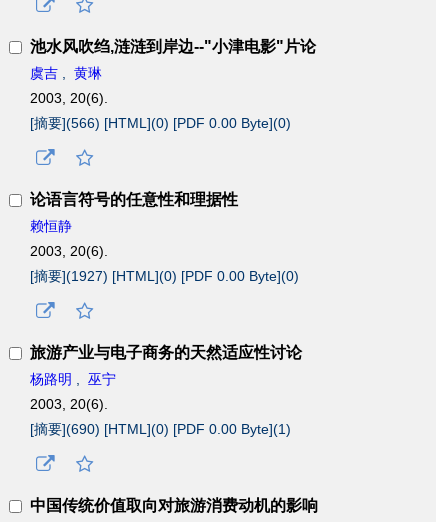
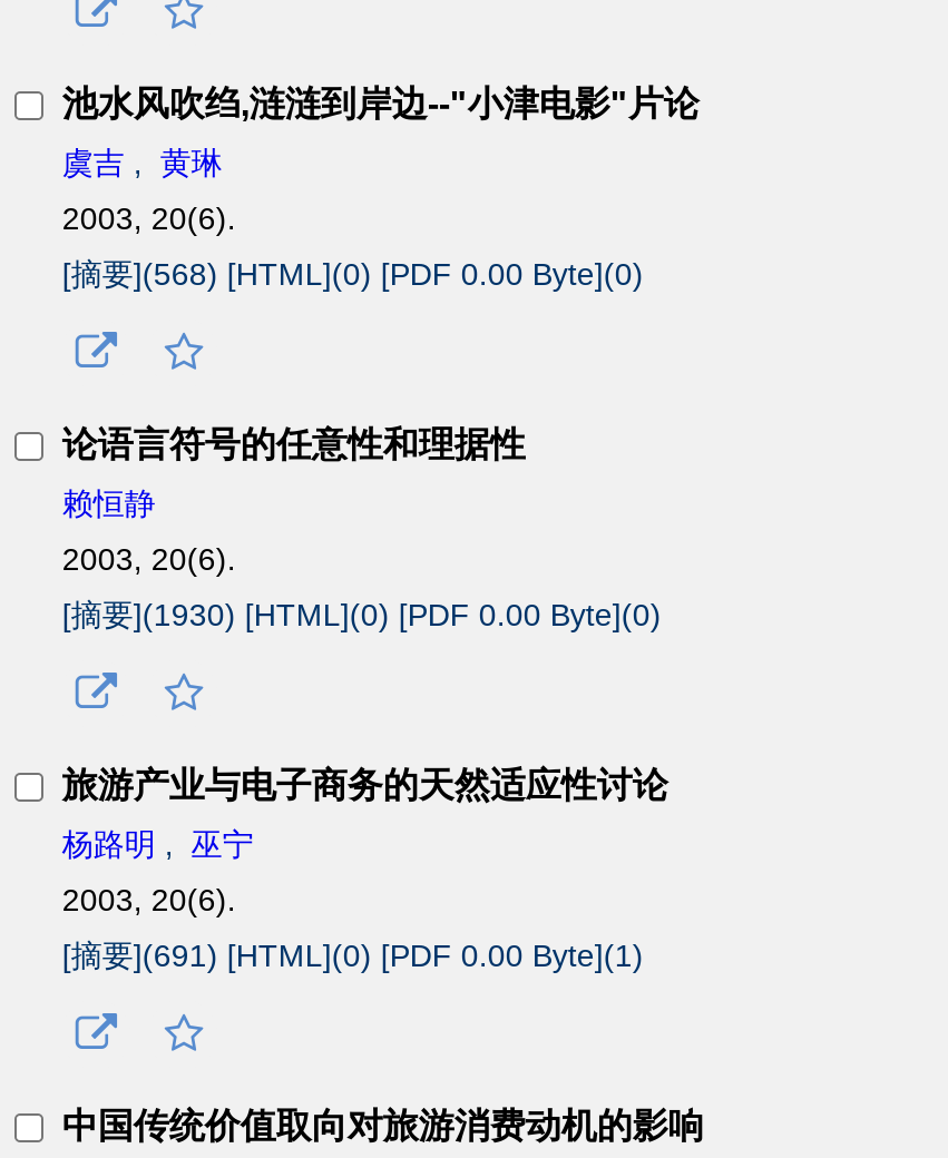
[30,115,291,131] [摘要](566) [HTML](0) [PDF 0.00 Byte](0) -> [62,257,644,293] [摘要](568) [HTML](0) [PDF 0.00 Byte](0)
[30,268,299,284] [摘要](1927) [HTML](0) [PDF 0.00 Byte](0) -> [62,598,661,633] [摘要](1930) [HTML](0) [PDF 0.00 Byte](0)
[30,421,291,437] [摘要](690) [HTML](0) [PDF 0.00 Byte](1) -> [62,938,644,974] [摘要](691) [HTML](0) [PDF 0.00 Byte](1)

